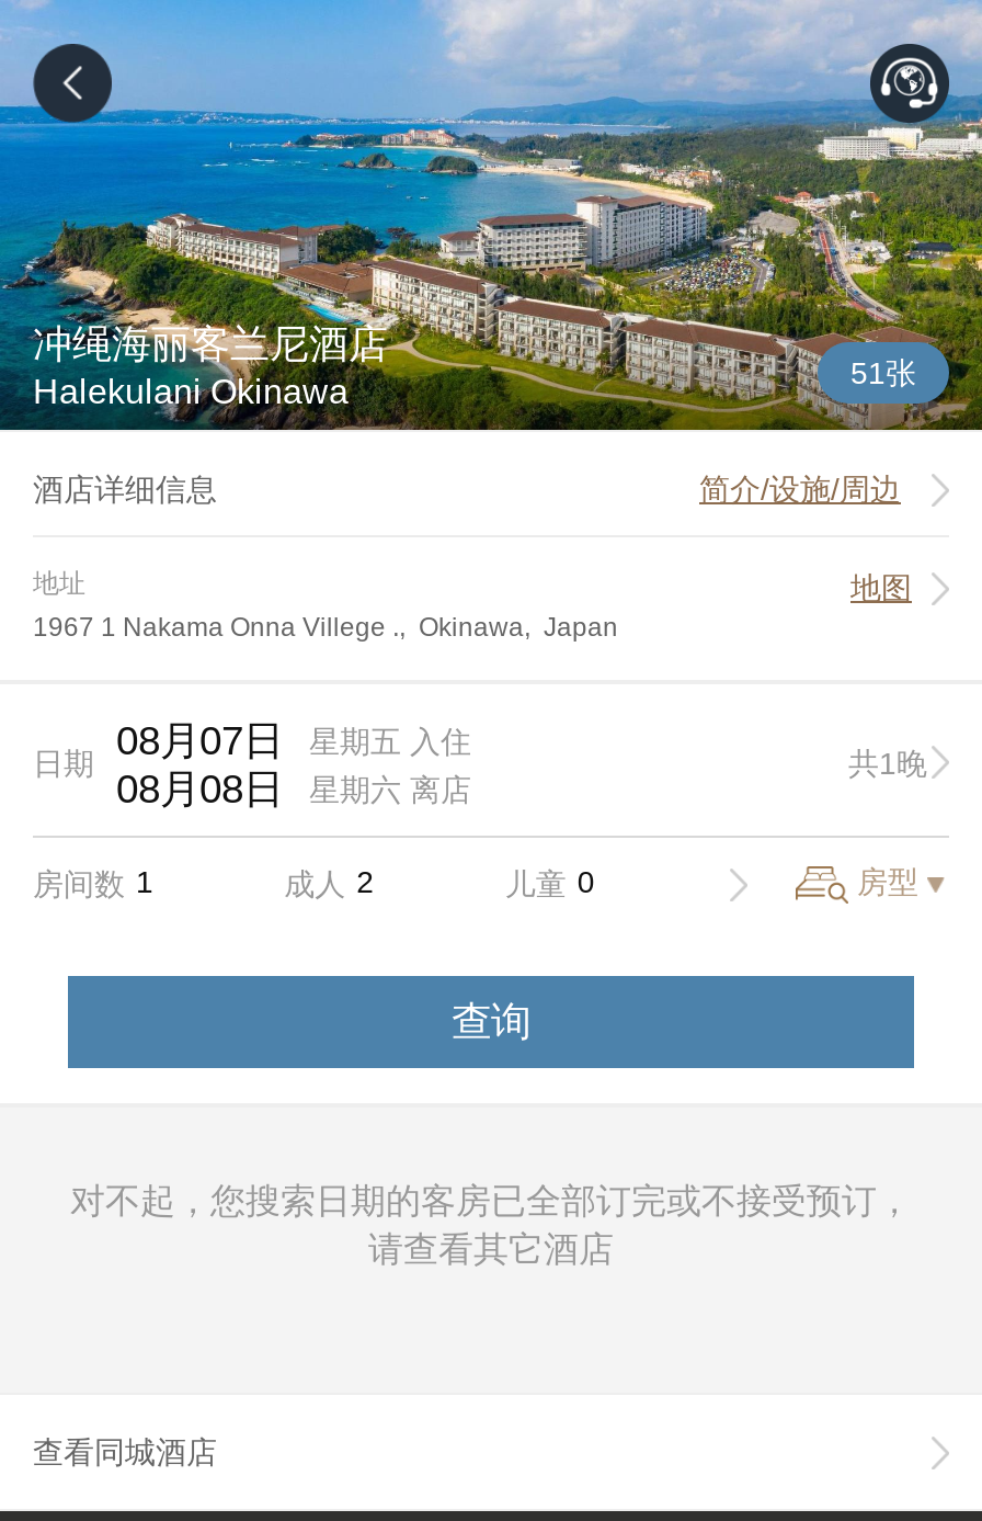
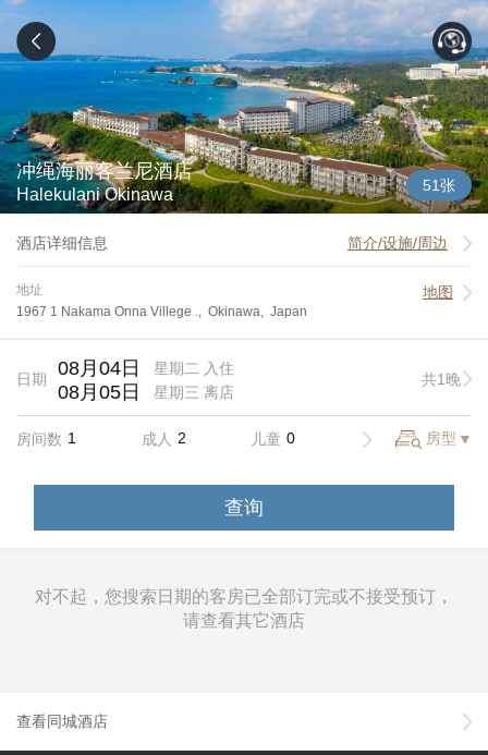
[116,717,283,763] 08月07日 -> [58,356,141,379] 08月04日
[309,724,471,759] 星期五 入住 -> [154,360,234,377] 星期二 入住
[116,765,283,811] 08月08日 -> [58,380,141,403] 08月05日
[309,772,471,807] 星期六 离店 -> [154,383,234,401] 星期三 离店

